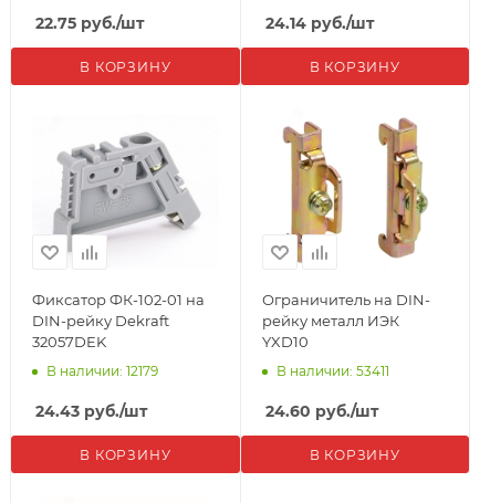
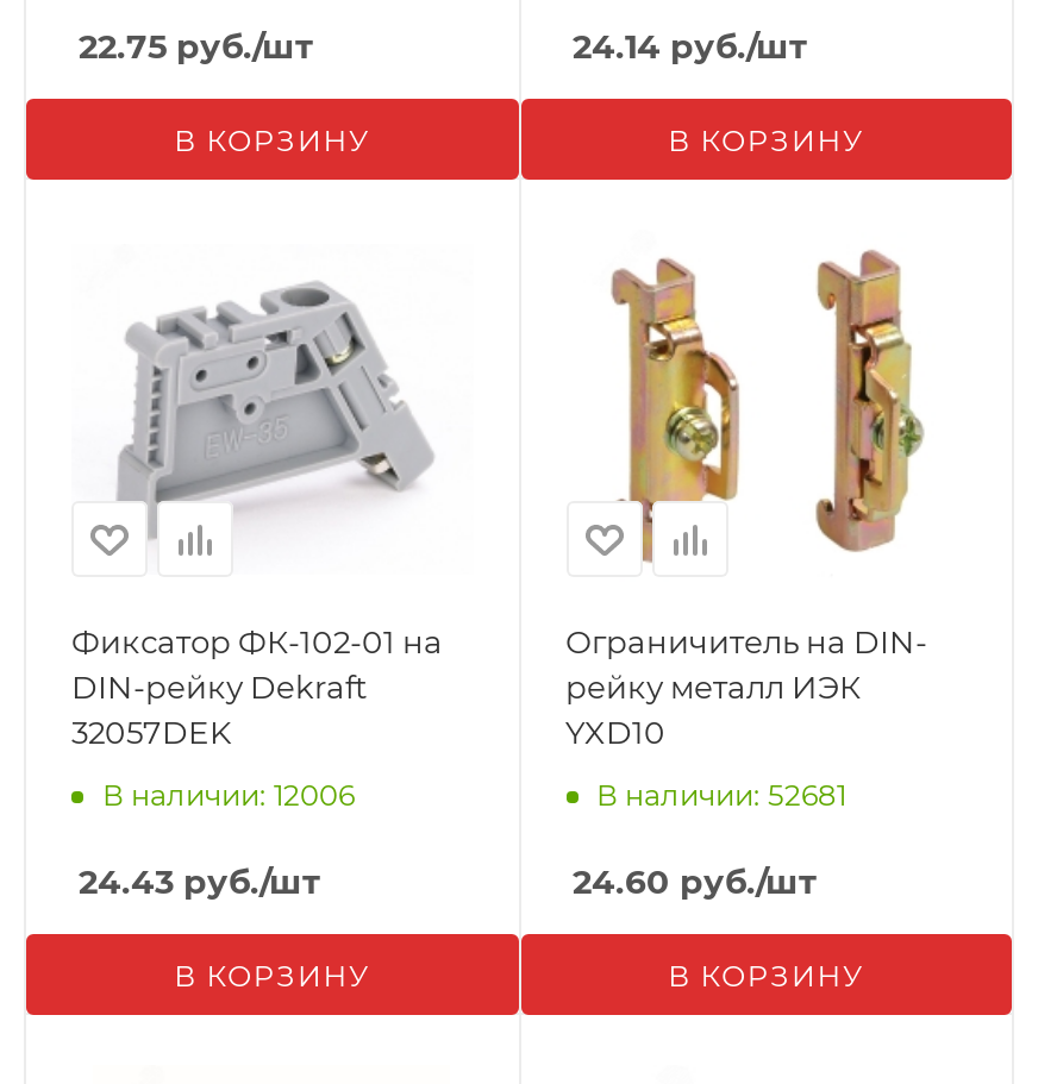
[46,363,158,379] В наличии: 12179 -> [102,777,355,813] В наличии: 12006
[276,363,389,379] В наличии: 53411 -> [596,777,846,813] В наличии: 52681

